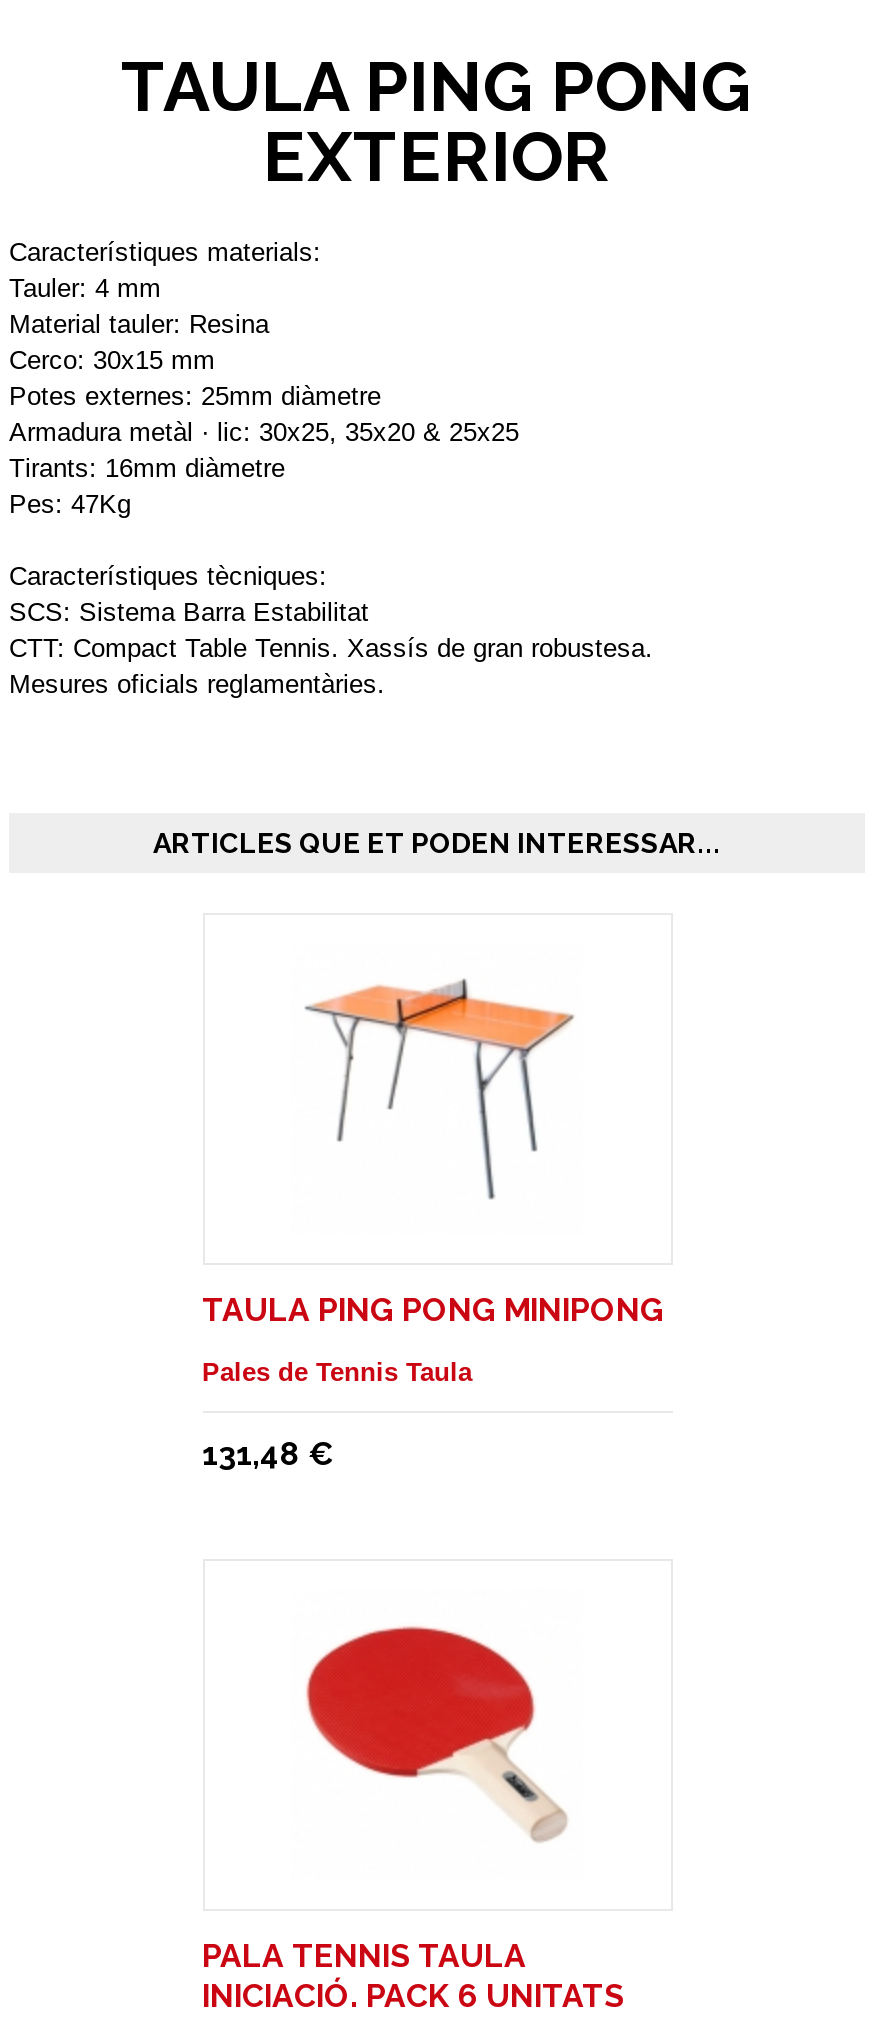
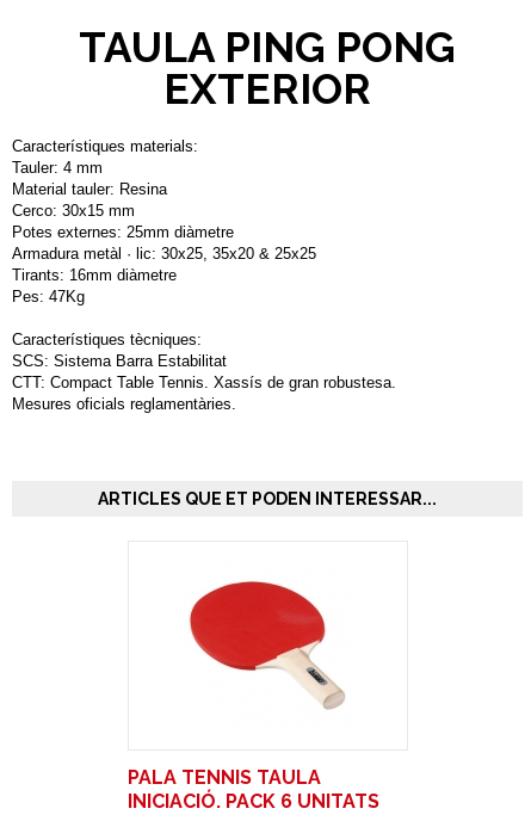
[305,979,575,1201] [image] -> none
[202,1291,664,1473] TAULA PING PONG MINIPONG | Pales de Tennis Taula | 131,48 € -> none

